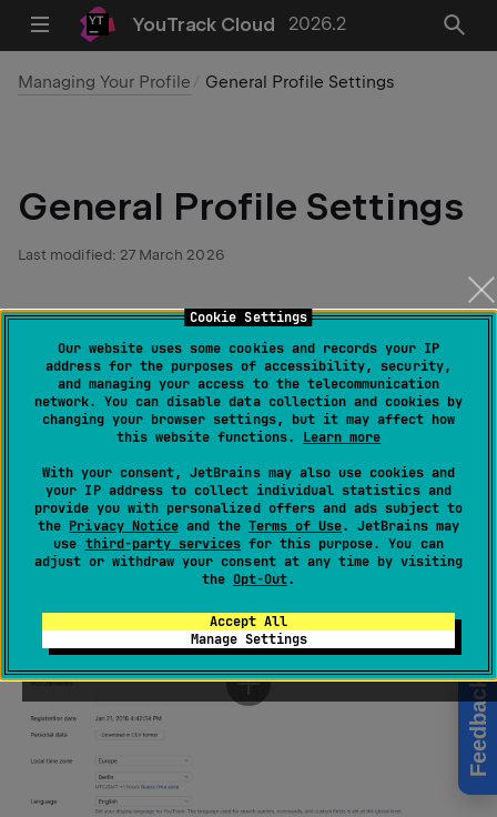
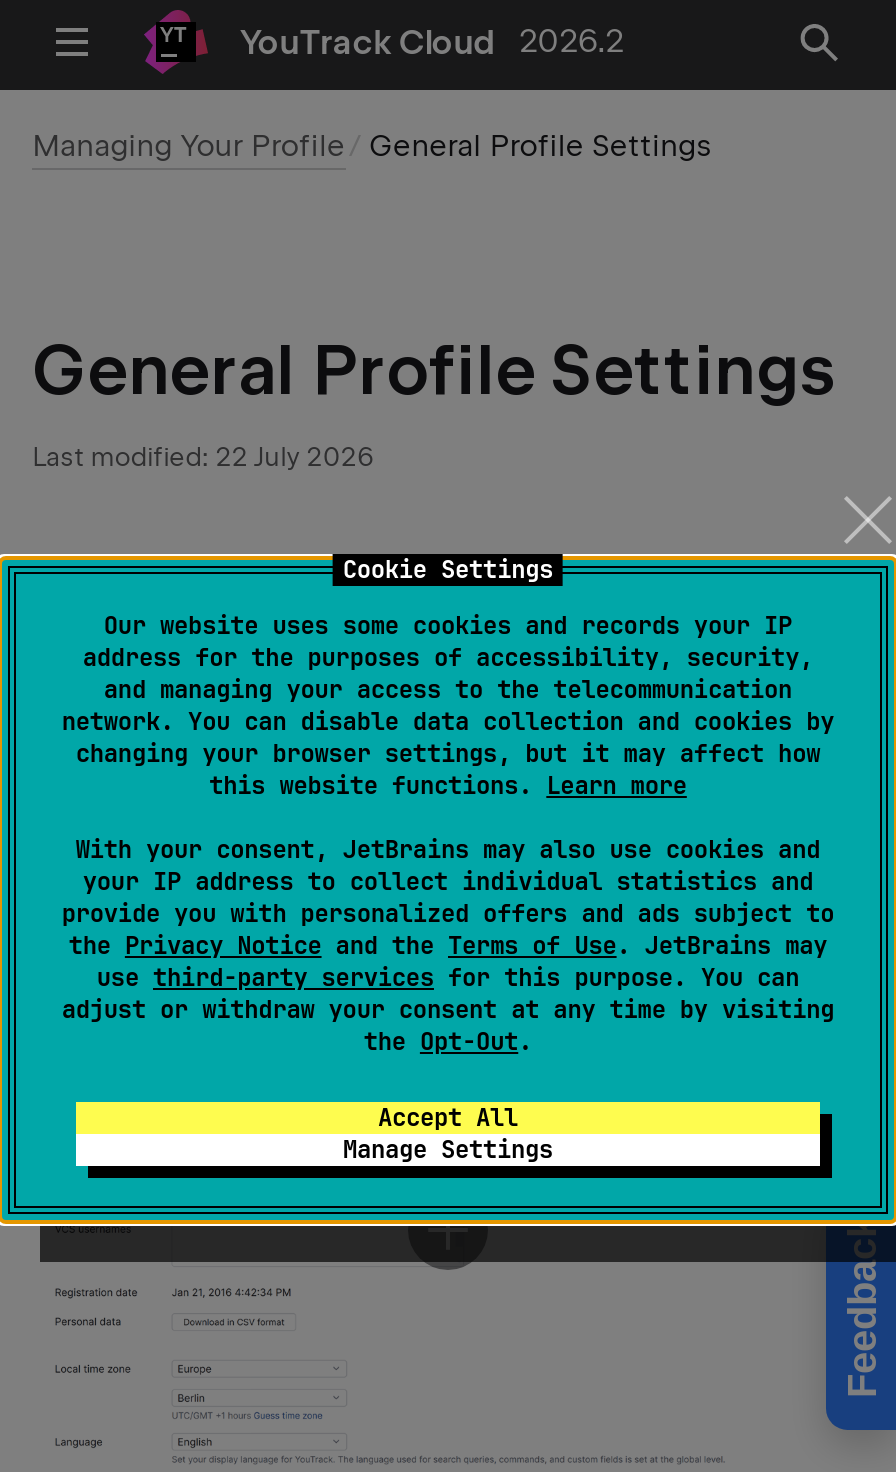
[18,246,225,263] Last modified: 27 March 2026 -> [32,442,375,472] Last modified: 22 July 2026

